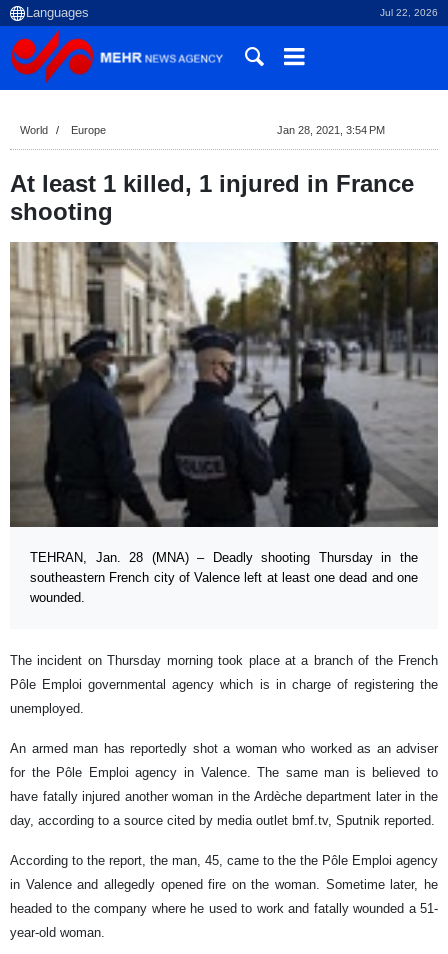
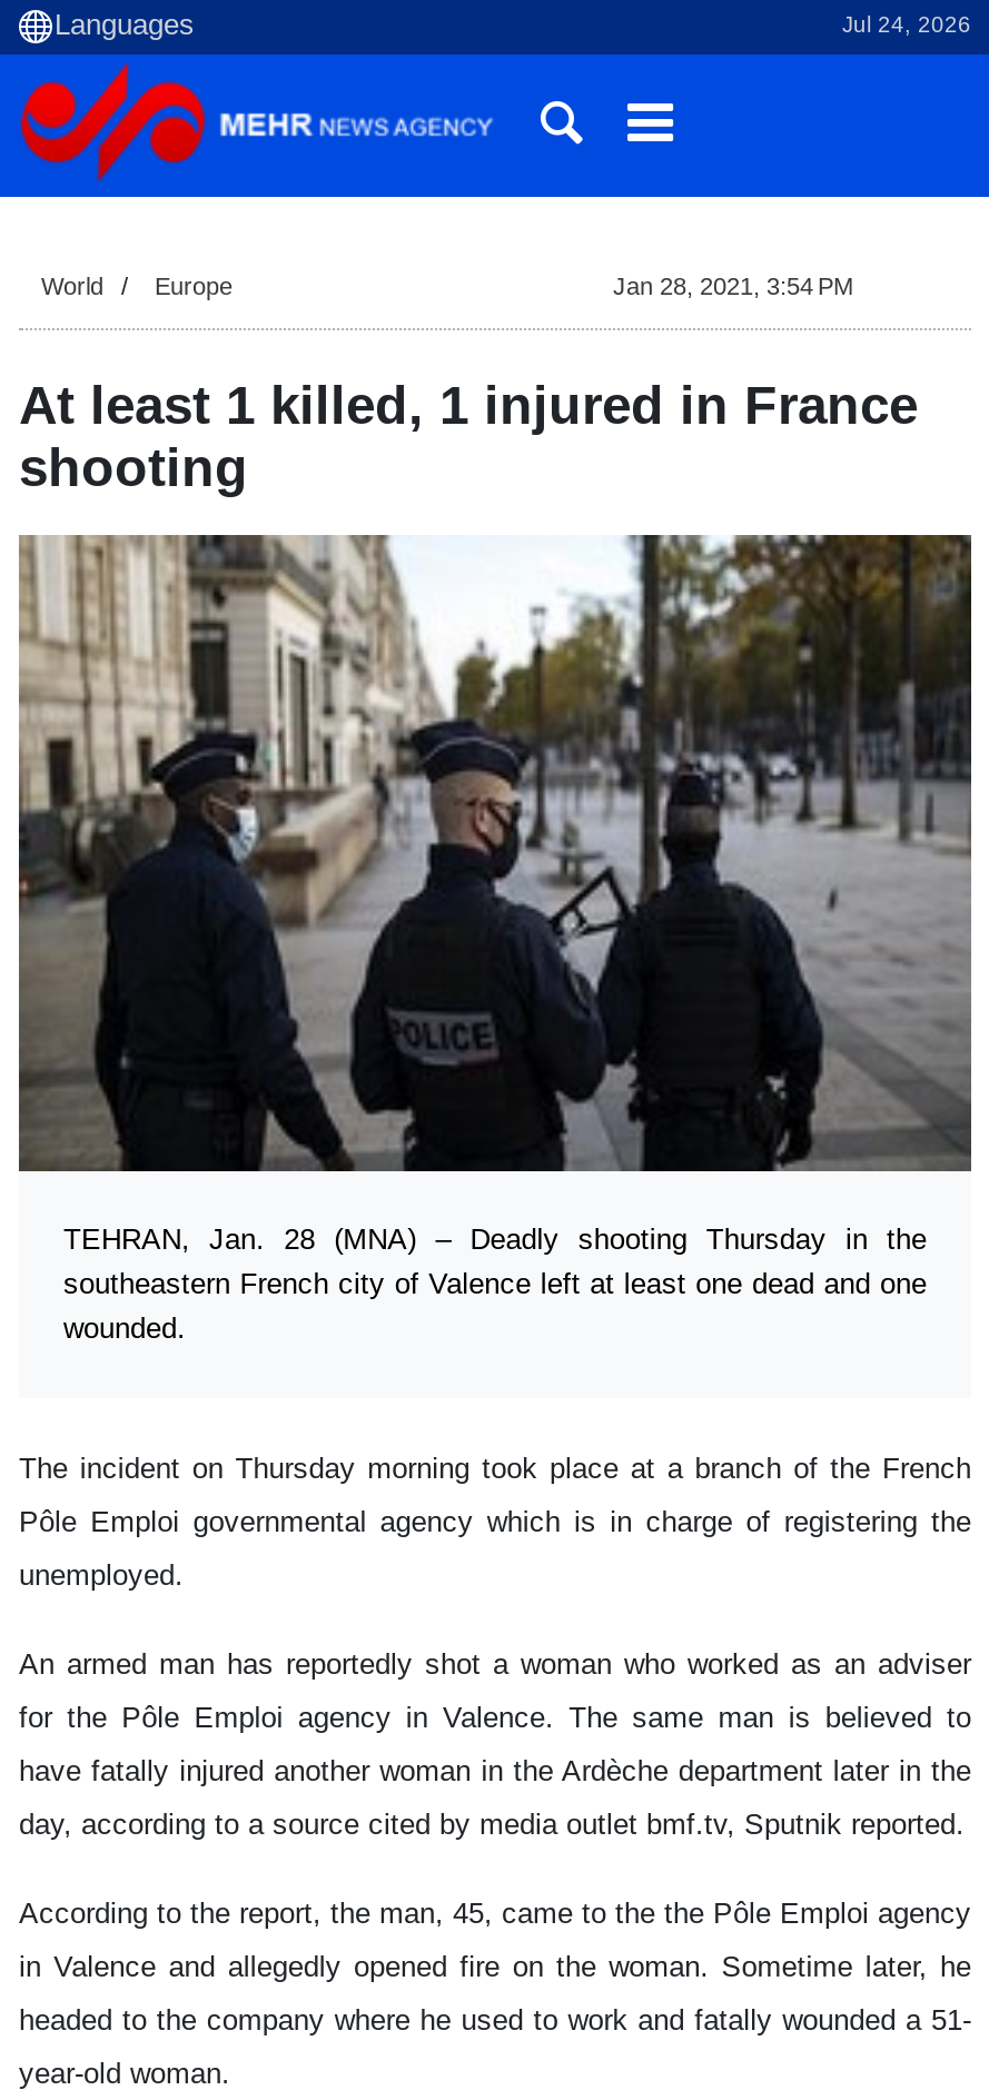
[380,7,438,18] Jul 22, 2026 -> [842,12,971,37] Jul 24, 2026

